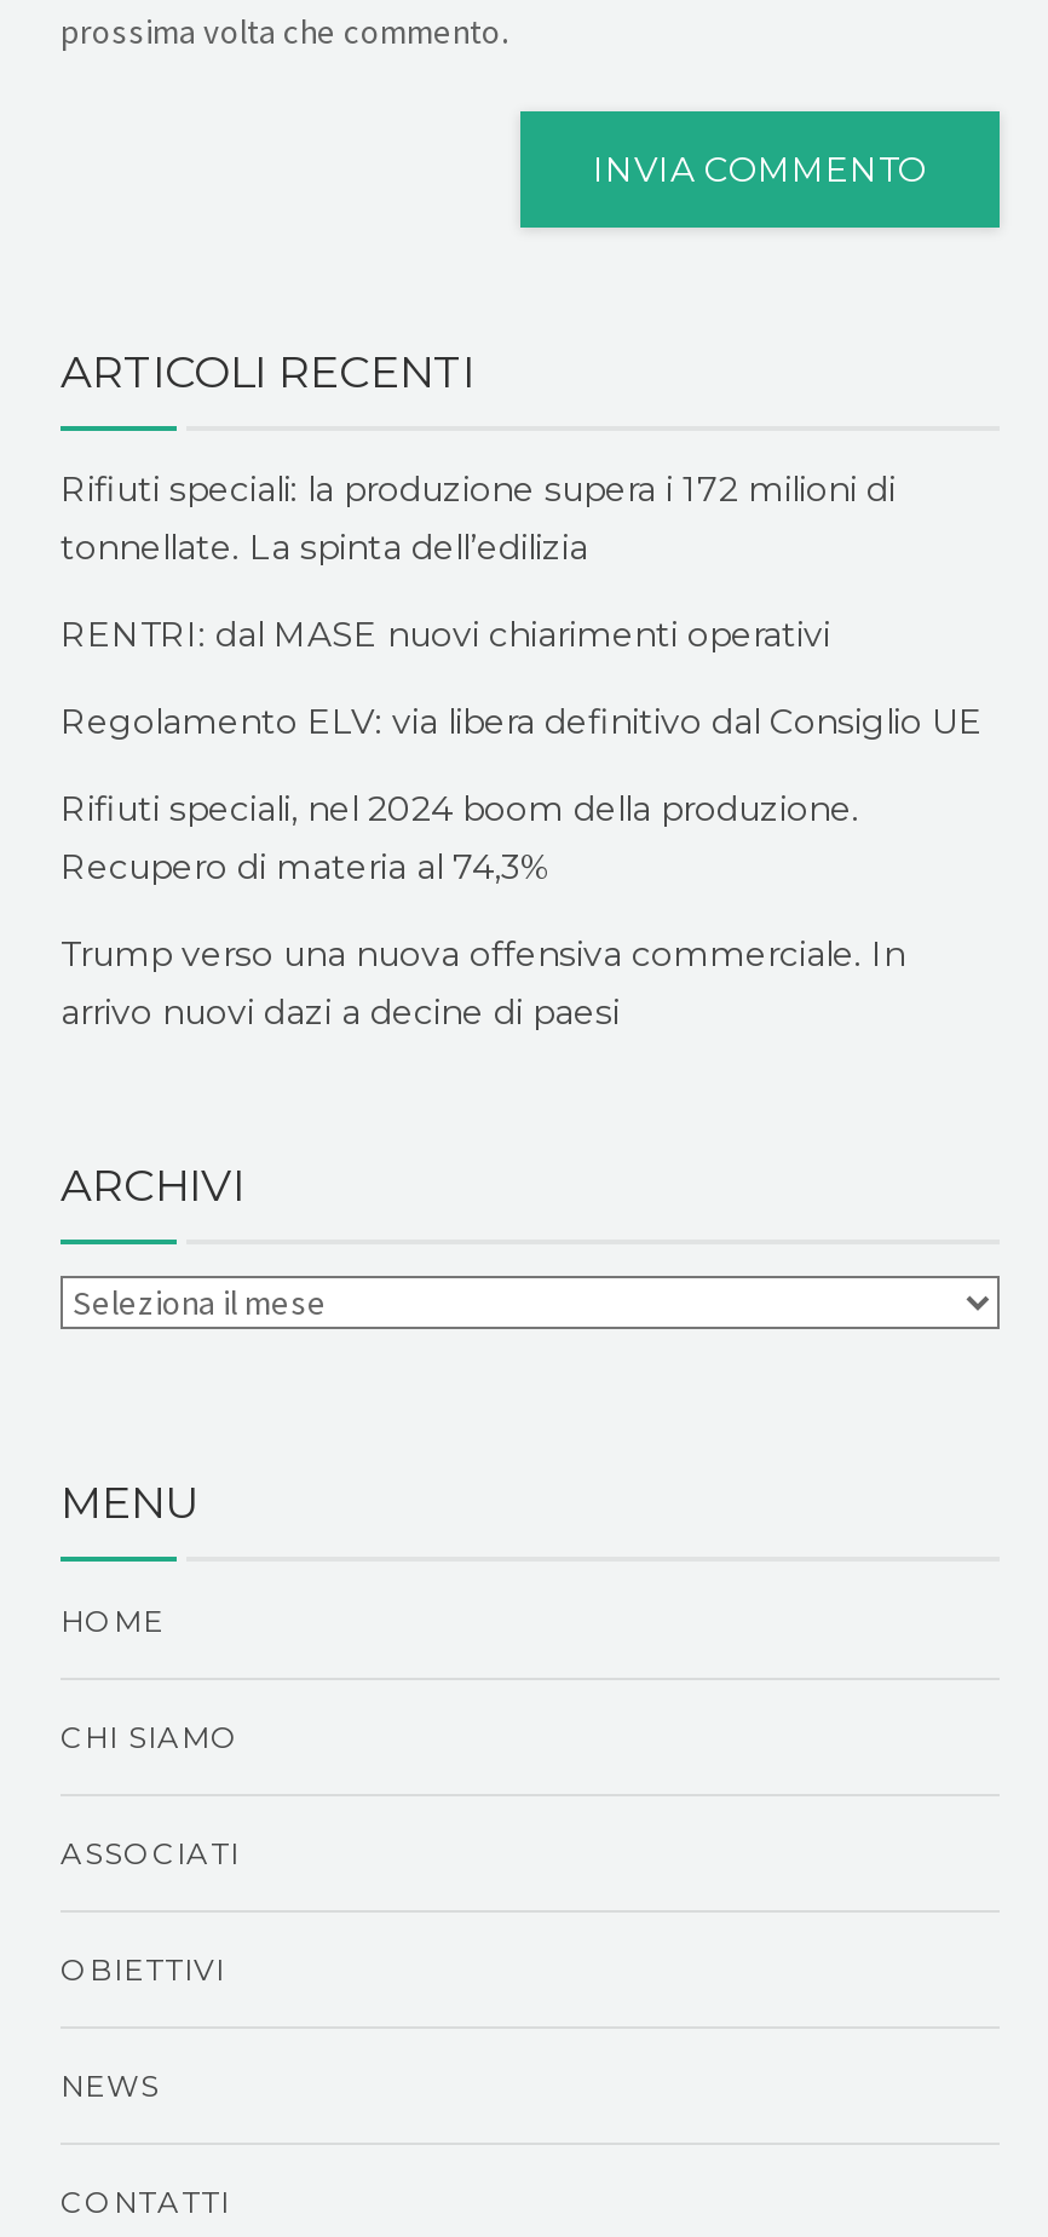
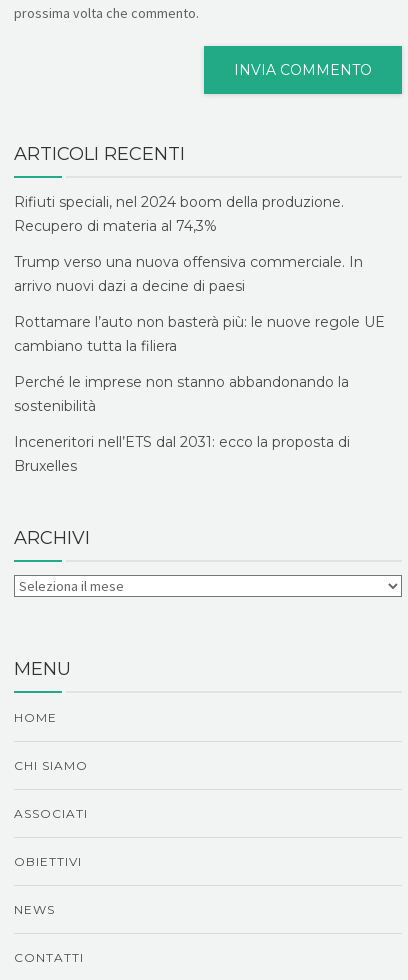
[61,468,983,744] Rifiuti speciali: la produzione supera i 172 milioni di | tonnellate. La spinta dell’edilizia | RENTRI: dal MASE nuovi chiarimenti operativi | Regolamento ELV: via libera definitivo dal Consiglio UE -> none
moved [61,787,905,1034] -> [14,193,363,295]: Rifiuti speciali, nel 2024 boom della produzione. | Recupero di materia al 74,3% | Trump verso una nuova offensiva commerciale. In | arrivo nuovi dazi a decine di paesi
none -> [14,313,385,475] Rottamare l’auto non basterà più: le nuove regole UE | cambiano tutta la filiera | Perché le imprese non stanno abbandonando la | sostenibilità | Inceneritori nell’ETS dal 2031: ecco la proposta di | Bruxelles

